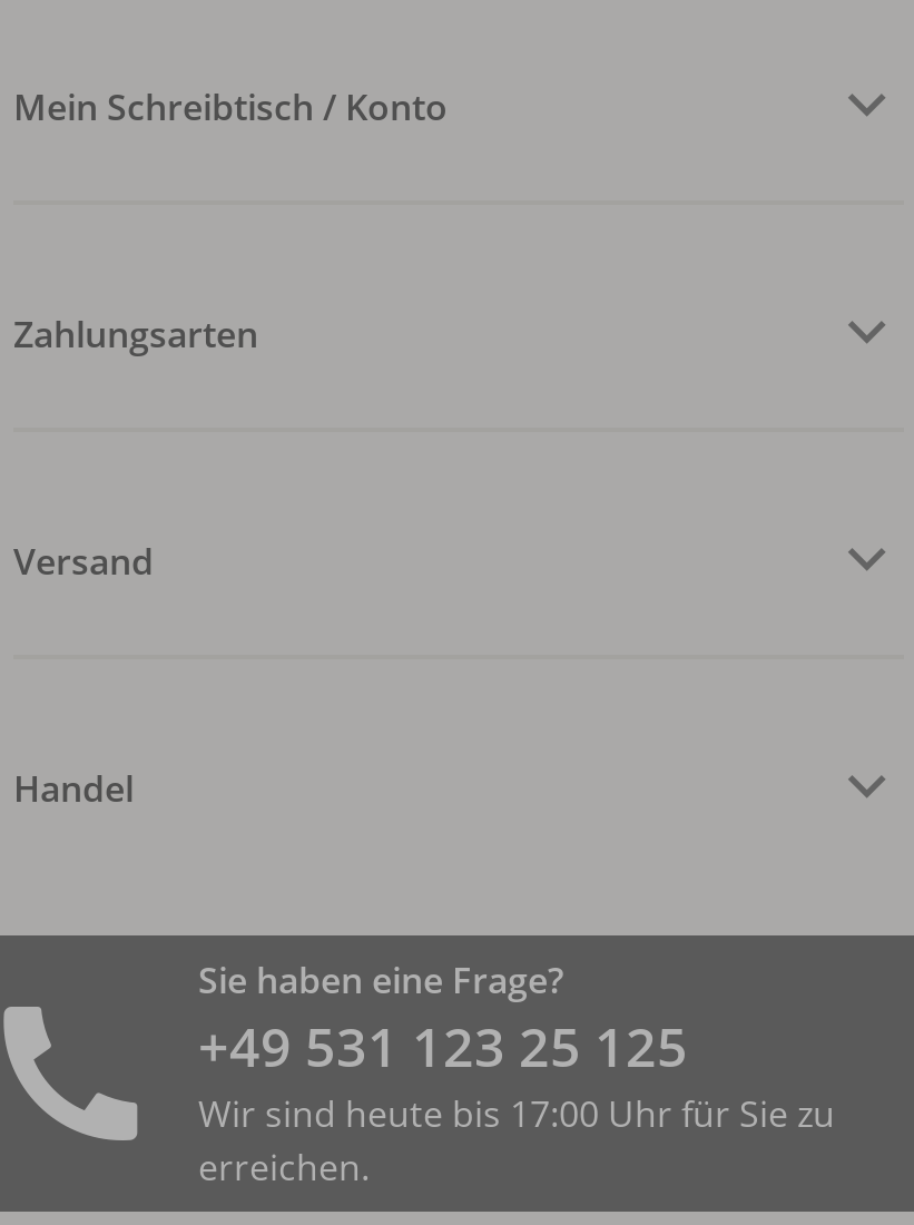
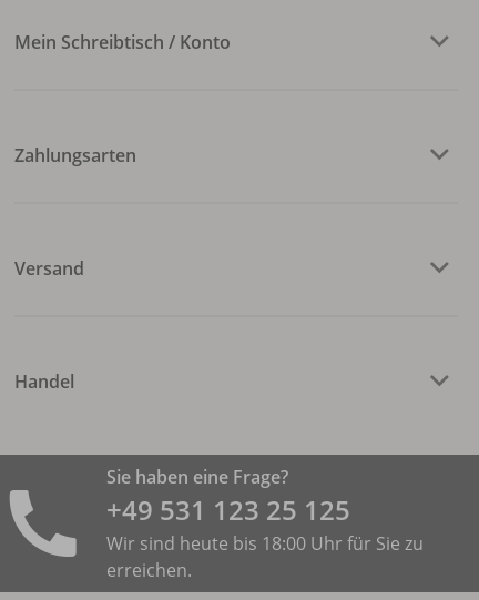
[198,1088,835,1137] Wir sind heute bis 17:00 Uhr für Sie zu -> [106,531,424,555] Wir sind heute bis 18:00 Uhr für Sie zu

